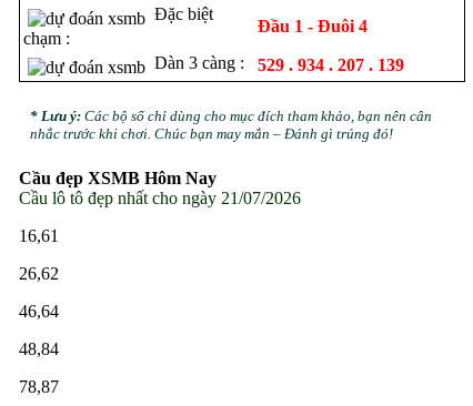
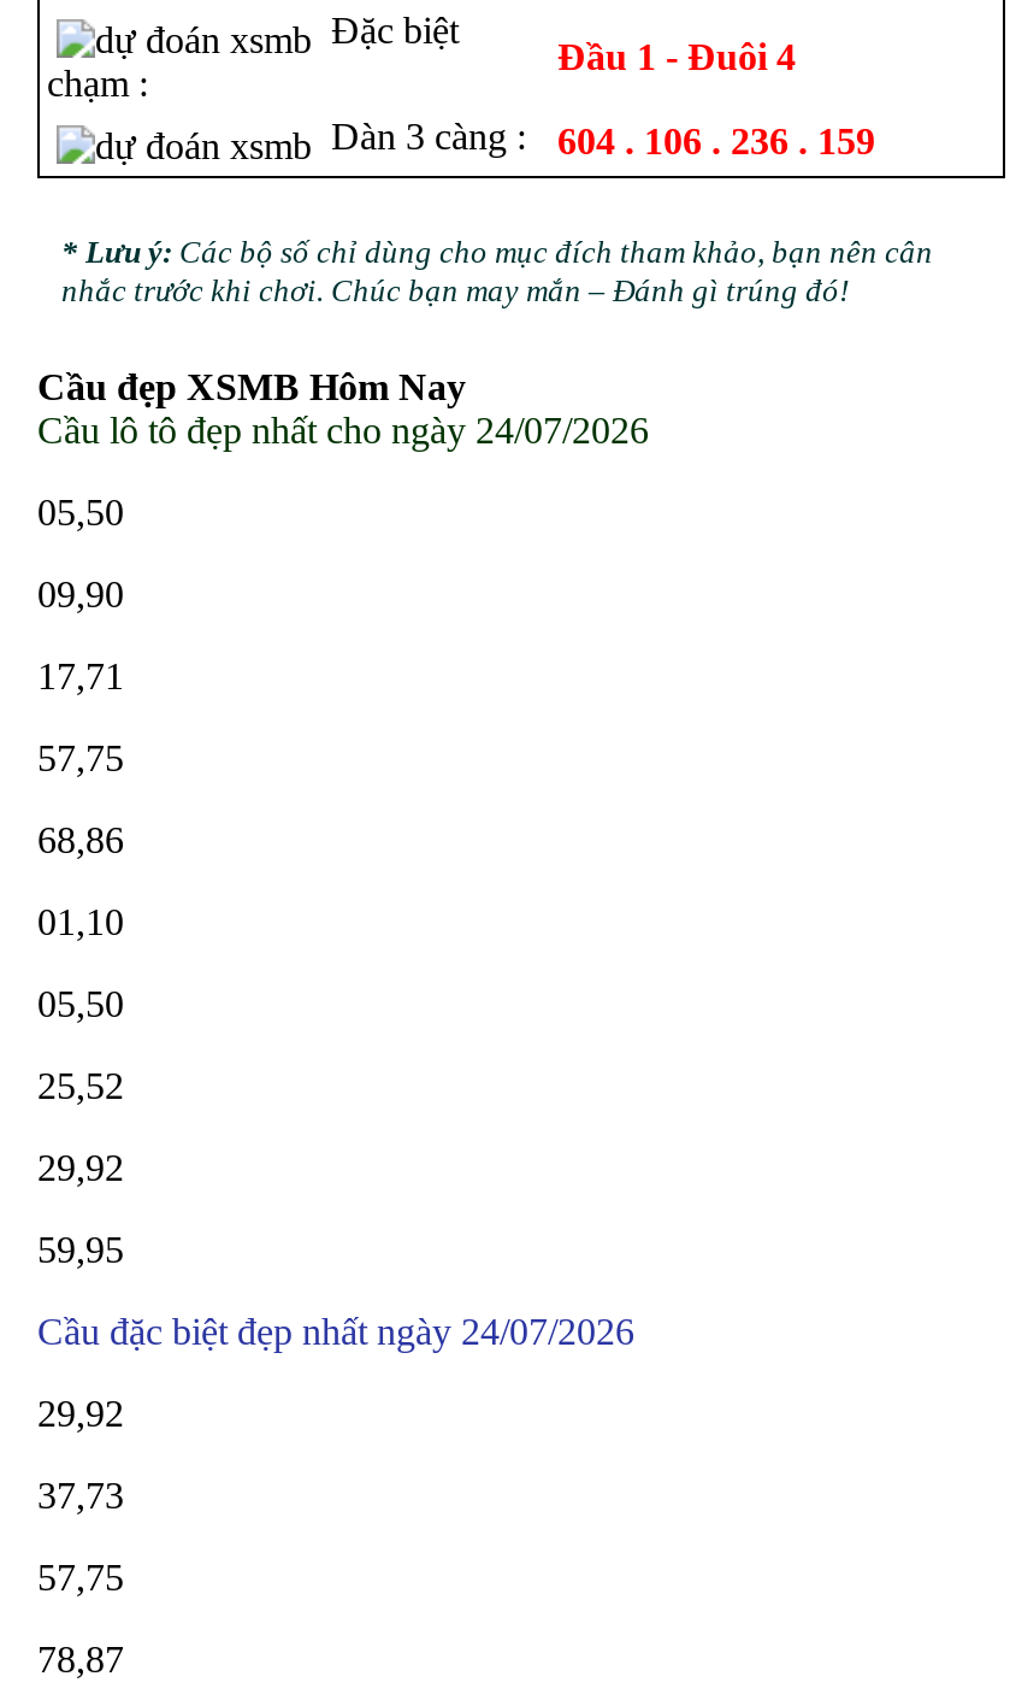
[145,54,404,75] Dàn 3 càng : 529 . 934 . 207 . 139 -> [312,116,875,162] Dàn 3 càng : 604 . 106 . 236 . 159
[19,189,301,359] Cầu lô tô đẹp nhất cho ngày 21/07/2026 | 16,61 | 26,62 | 46,64 | 48,84 -> [37,410,649,1598] Cầu lô tô đẹp nhất cho ngày 24/07/2026 | 05,50 | 09,90 | 17,71 | 57,75 | 68,86 | 01,10 | 05,50 | 25,52 | 29,92 | 59,95 | Cầu đặc biệt đẹp nhất ngày 24/07/2026 | 29,92 | 37,73 | 57,75

